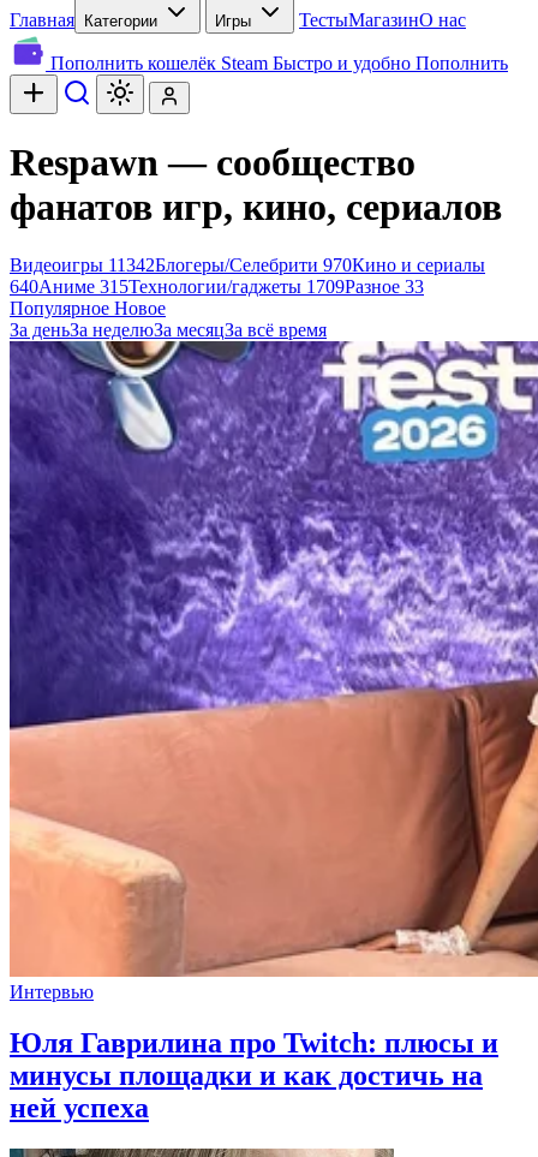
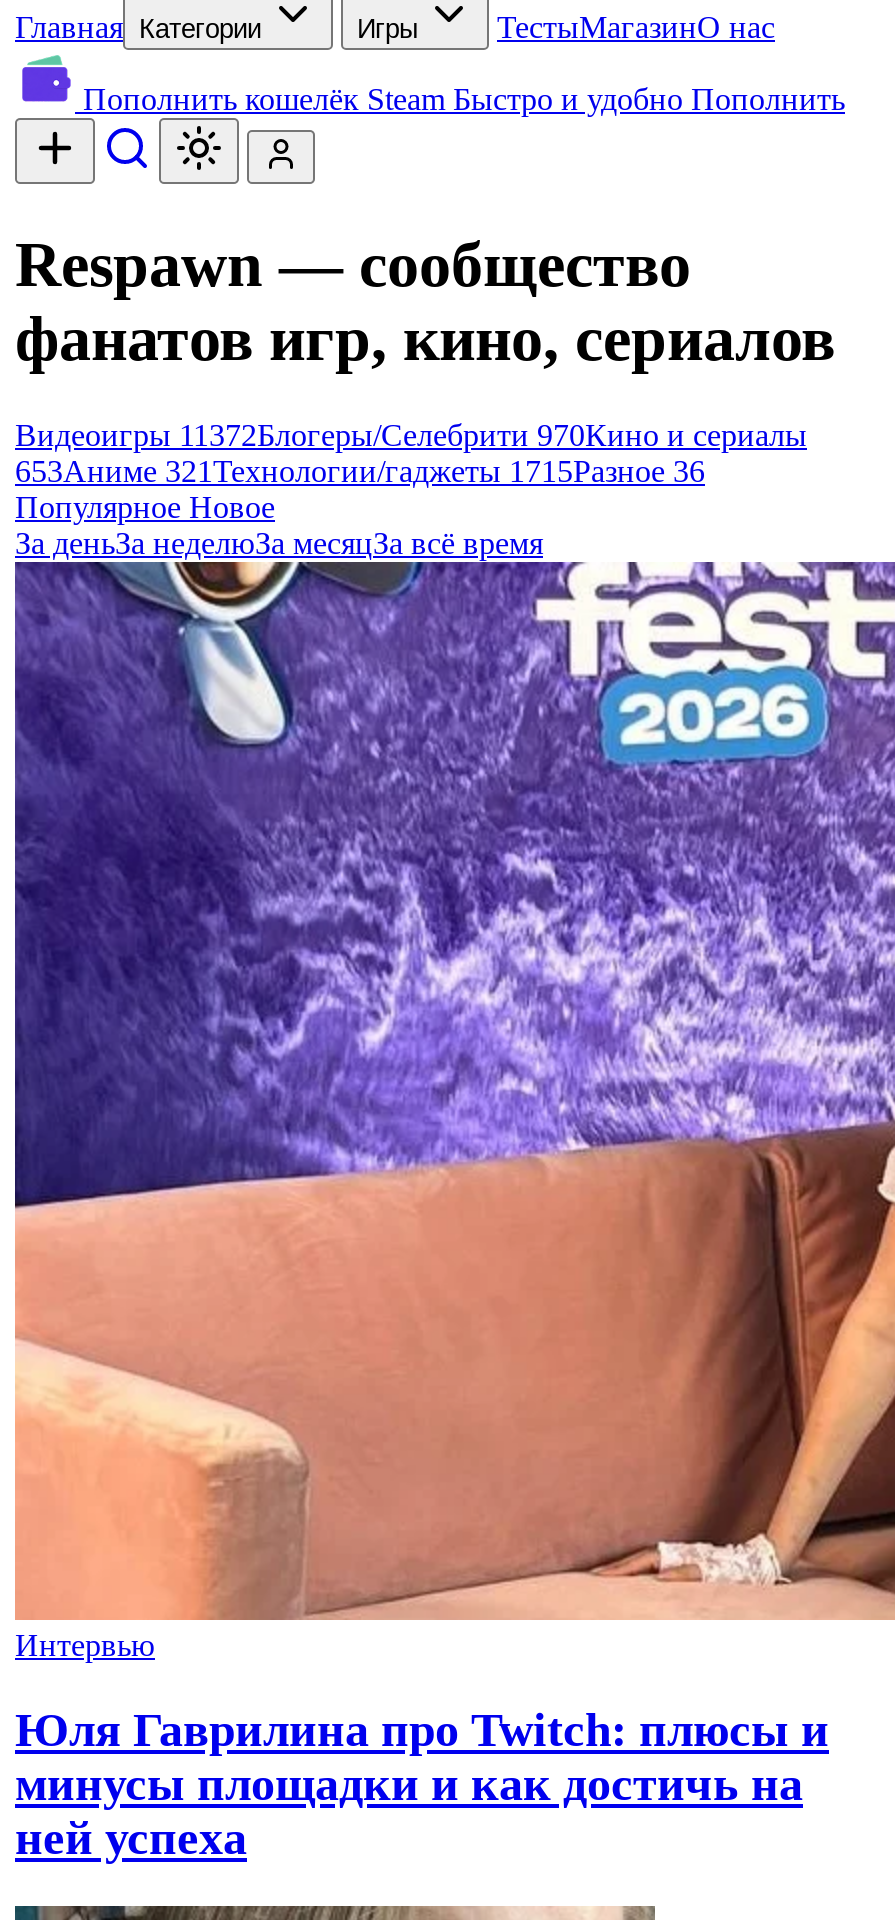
[10,255,485,275] Видеоигры 11342Блогеры/Селебрити 970Кино и сериалы -> [15,418,807,452] Видеоигры 11372Блогеры/Селебрити 970Кино и сериалы
[10,276,424,297] 640Аниме 315 Технологии/гаджеты 1709Разное 33 -> [15,454,705,488] 653Аниме 321 Технологии/гаджеты 1715Разное 36

